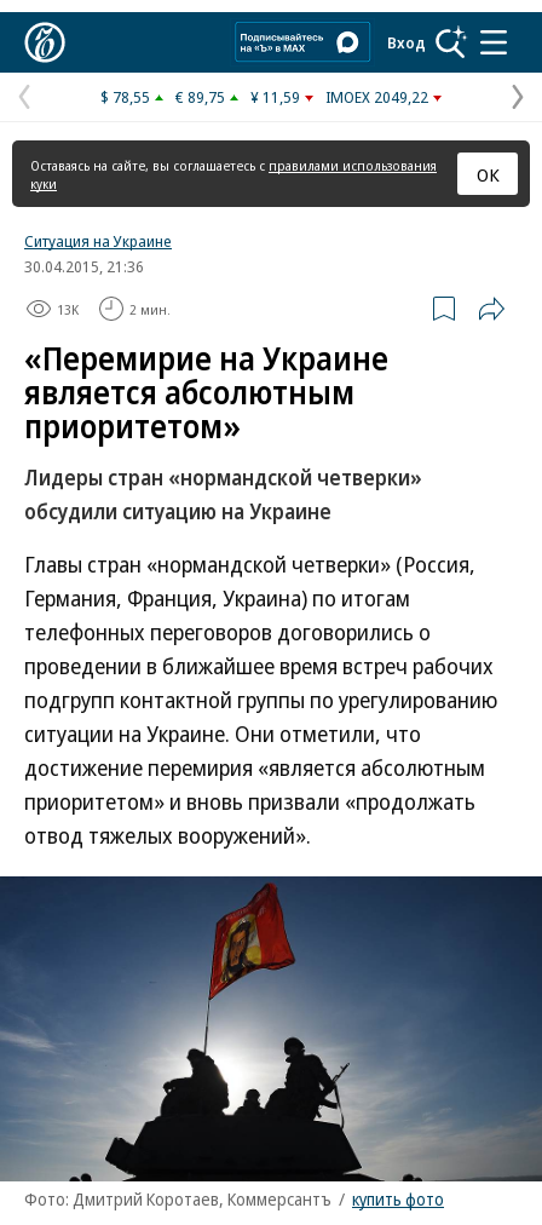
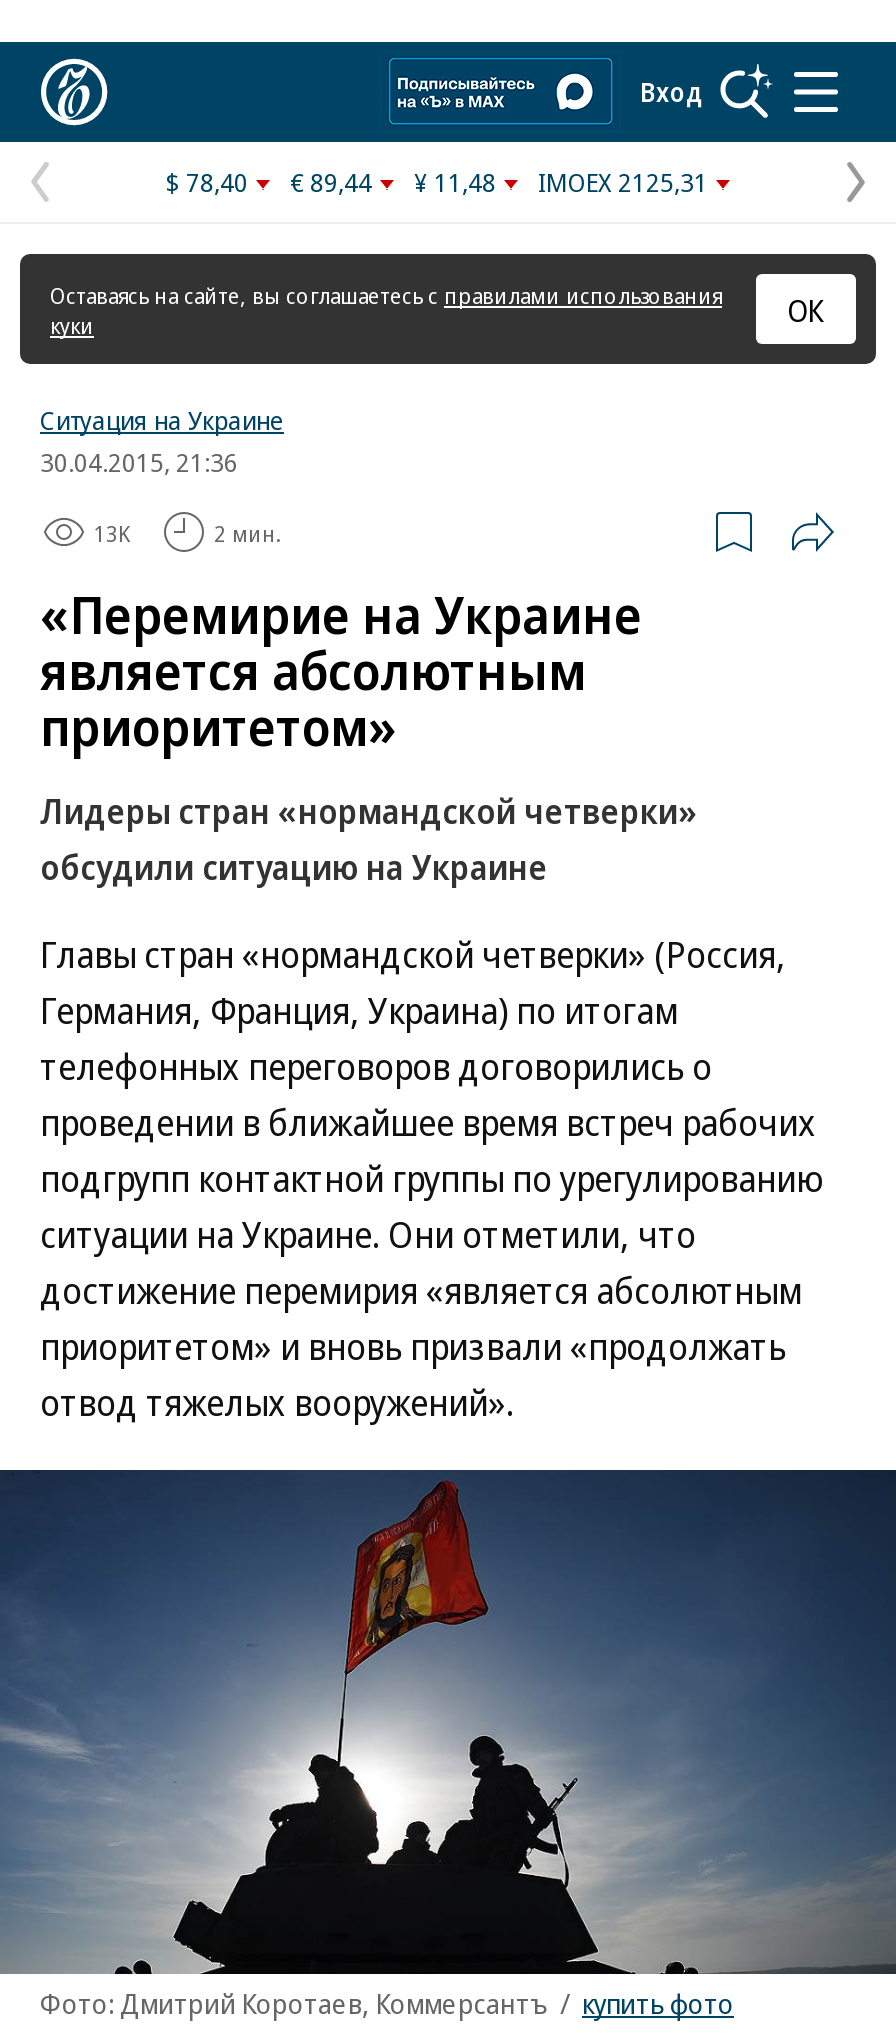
[100,86,150,108] $ 78,55 -> [166,164,248,200] $ 78,40
[175,86,225,108] € 89,75 -> [290,164,372,200] € 89,44
[250,86,300,108] ¥ 11,59 -> [414,164,496,200] ¥ 11,48
[325,86,428,108] IMOEX 2049,22 -> [538,164,708,200] IMOEX 2125,31

